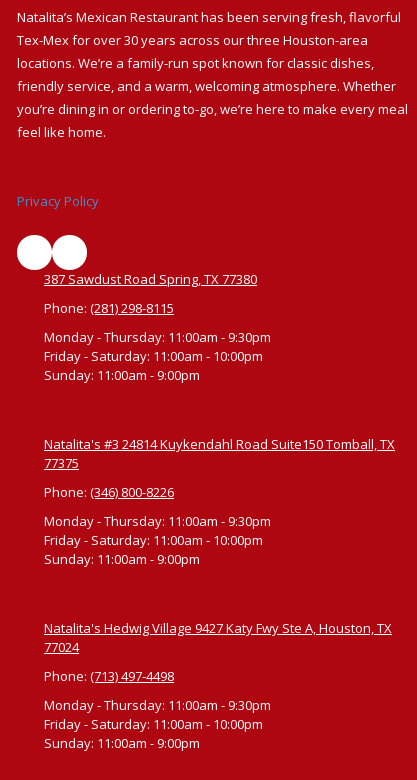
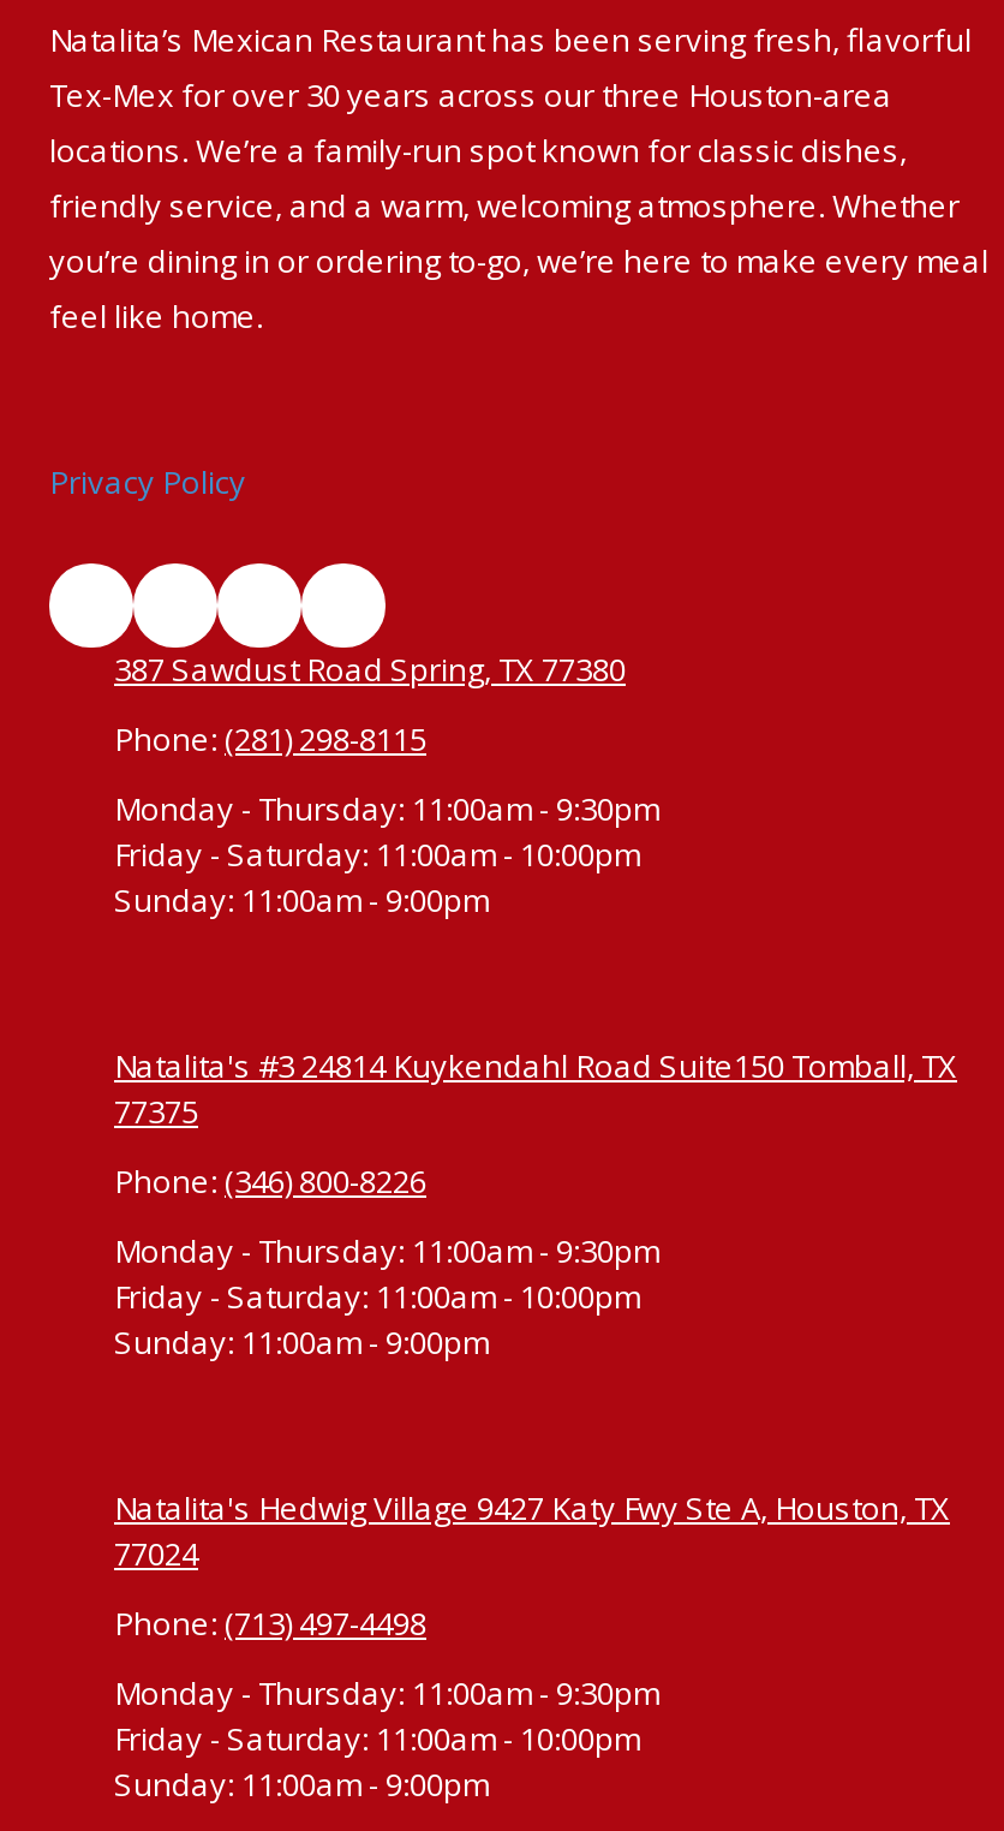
none -> [217,561,388,643] [image]

